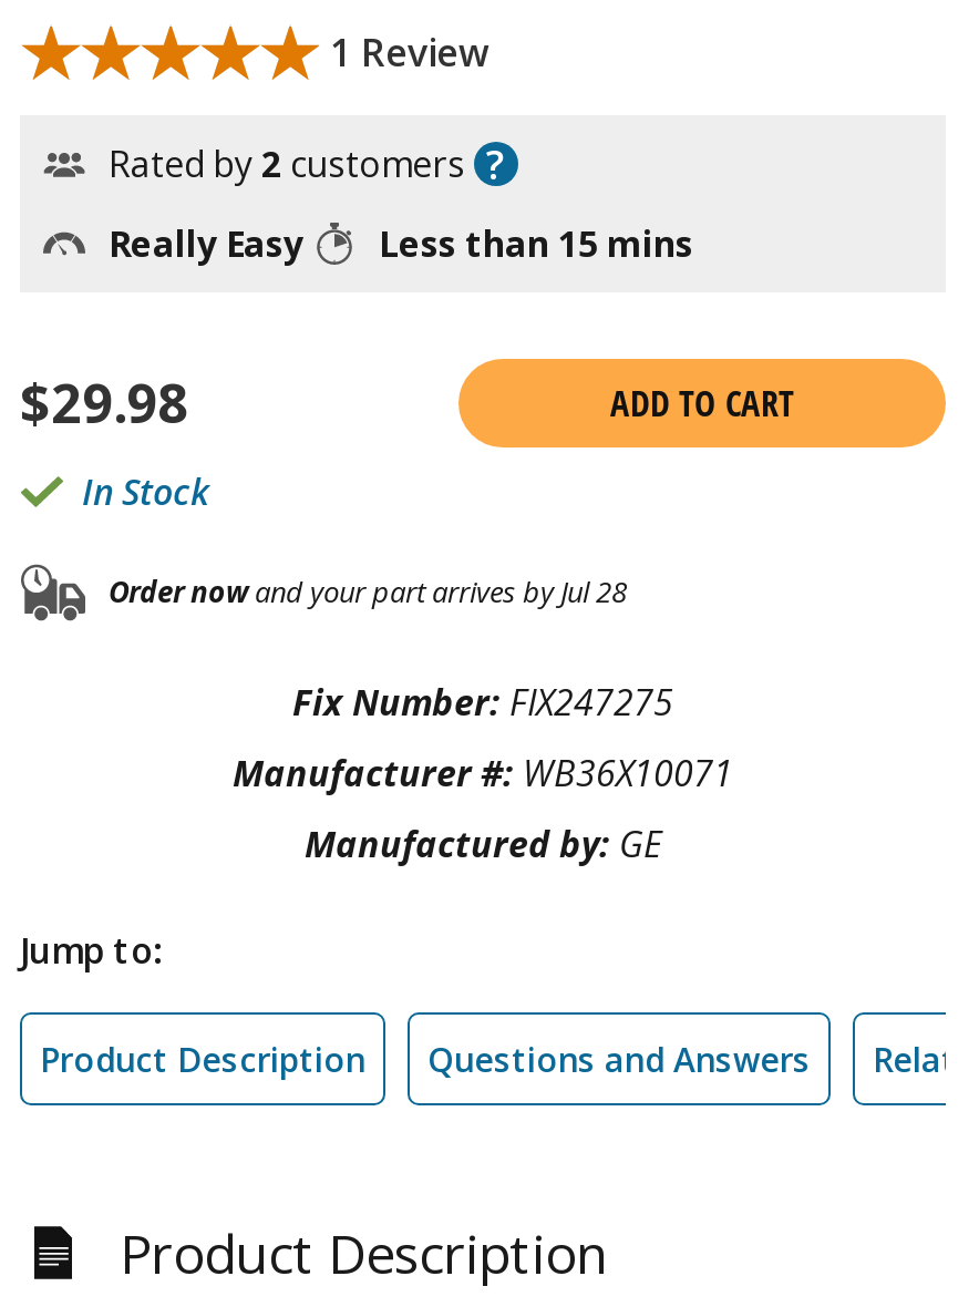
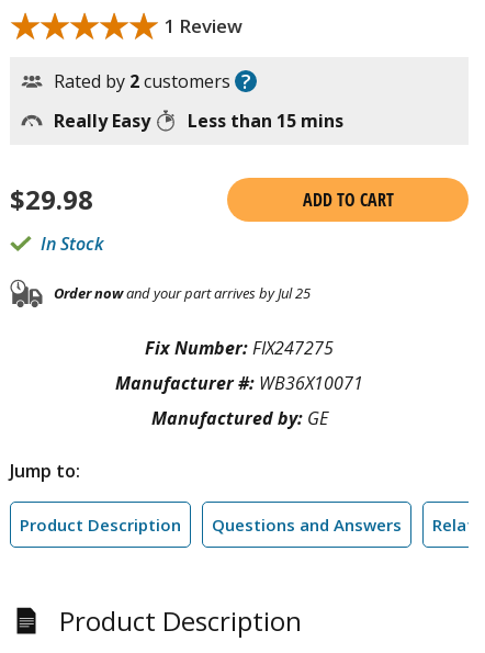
[109,572,627,612] Order nowand your part arrives by Jul 28 -> [54,283,311,303] Order nowand your part arrives by Jul 25

